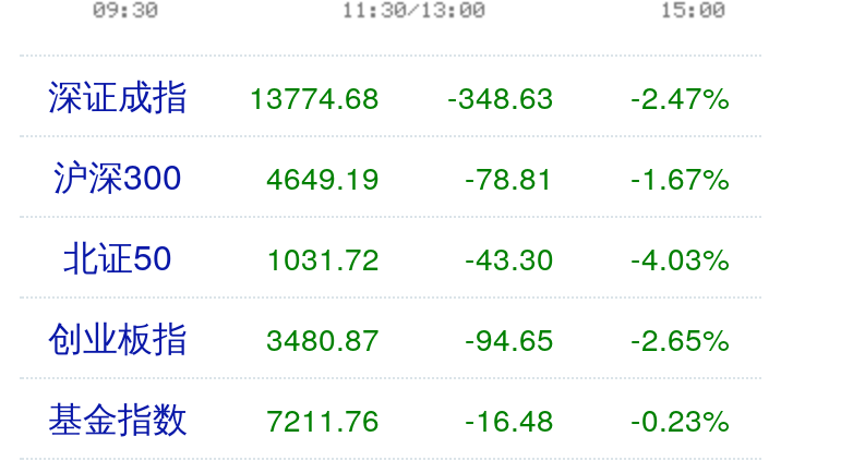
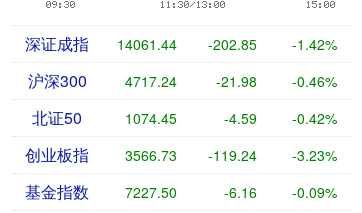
[249,75,380,119] 13774.68 -> [117,34,177,54] 14061.44
[447,75,554,119] -348.63 -> [208,34,257,54] -202.85
[630,75,729,119] -2.47% -> [292,34,337,54] -1.42%
[266,156,380,199] 4649.19 -> [125,71,177,91] 4717.24
[465,156,554,199] -78.81 -> [216,71,257,91] -21.98
[630,156,729,199] -1.67% -> [292,71,337,91] -0.46%
[266,236,380,280] 1031.72 -> [125,108,177,128] 1074.45
[465,236,554,280] -43.30 -> [224,108,257,128] -4.59
[630,236,729,280] -4.03% -> [292,108,337,128] -0.42%
[266,317,380,361] 3480.87 -> [125,145,177,165] 3566.73
[465,317,554,361] -94.65 -> [208,145,257,165] -119.24
[630,317,729,361] -2.65% -> [292,145,337,165] -3.23%
[266,398,380,441] 7211.76 -> [125,182,177,202] 7227.50
[465,398,554,441] -16.48 -> [224,182,257,202] -6.16
[630,398,729,441] -0.23% -> [292,182,337,202] -0.09%

